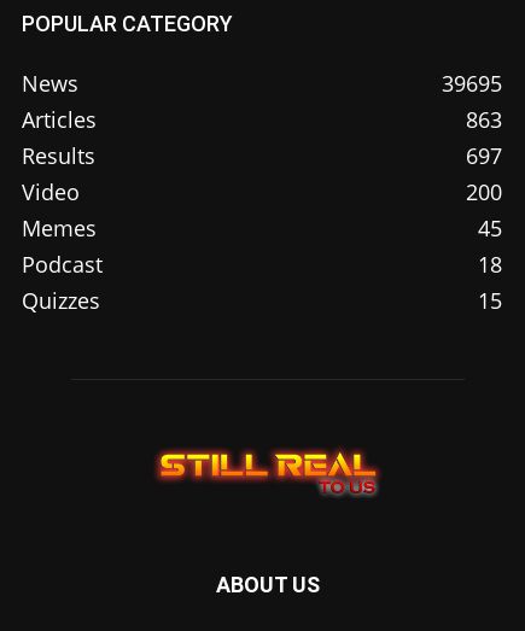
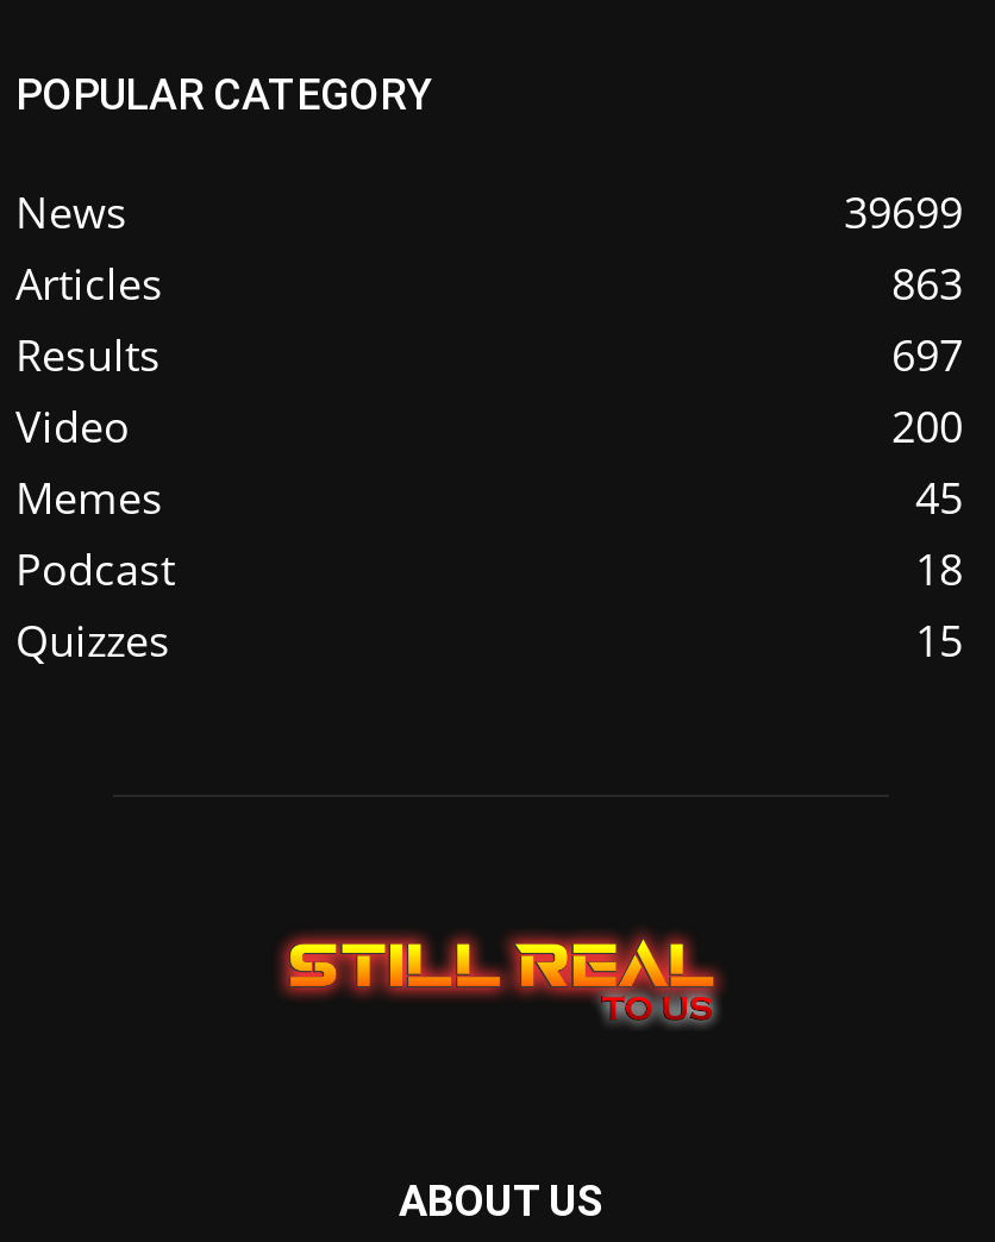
[442,68,502,97] 39695 -> [844,182,963,239] 39699

